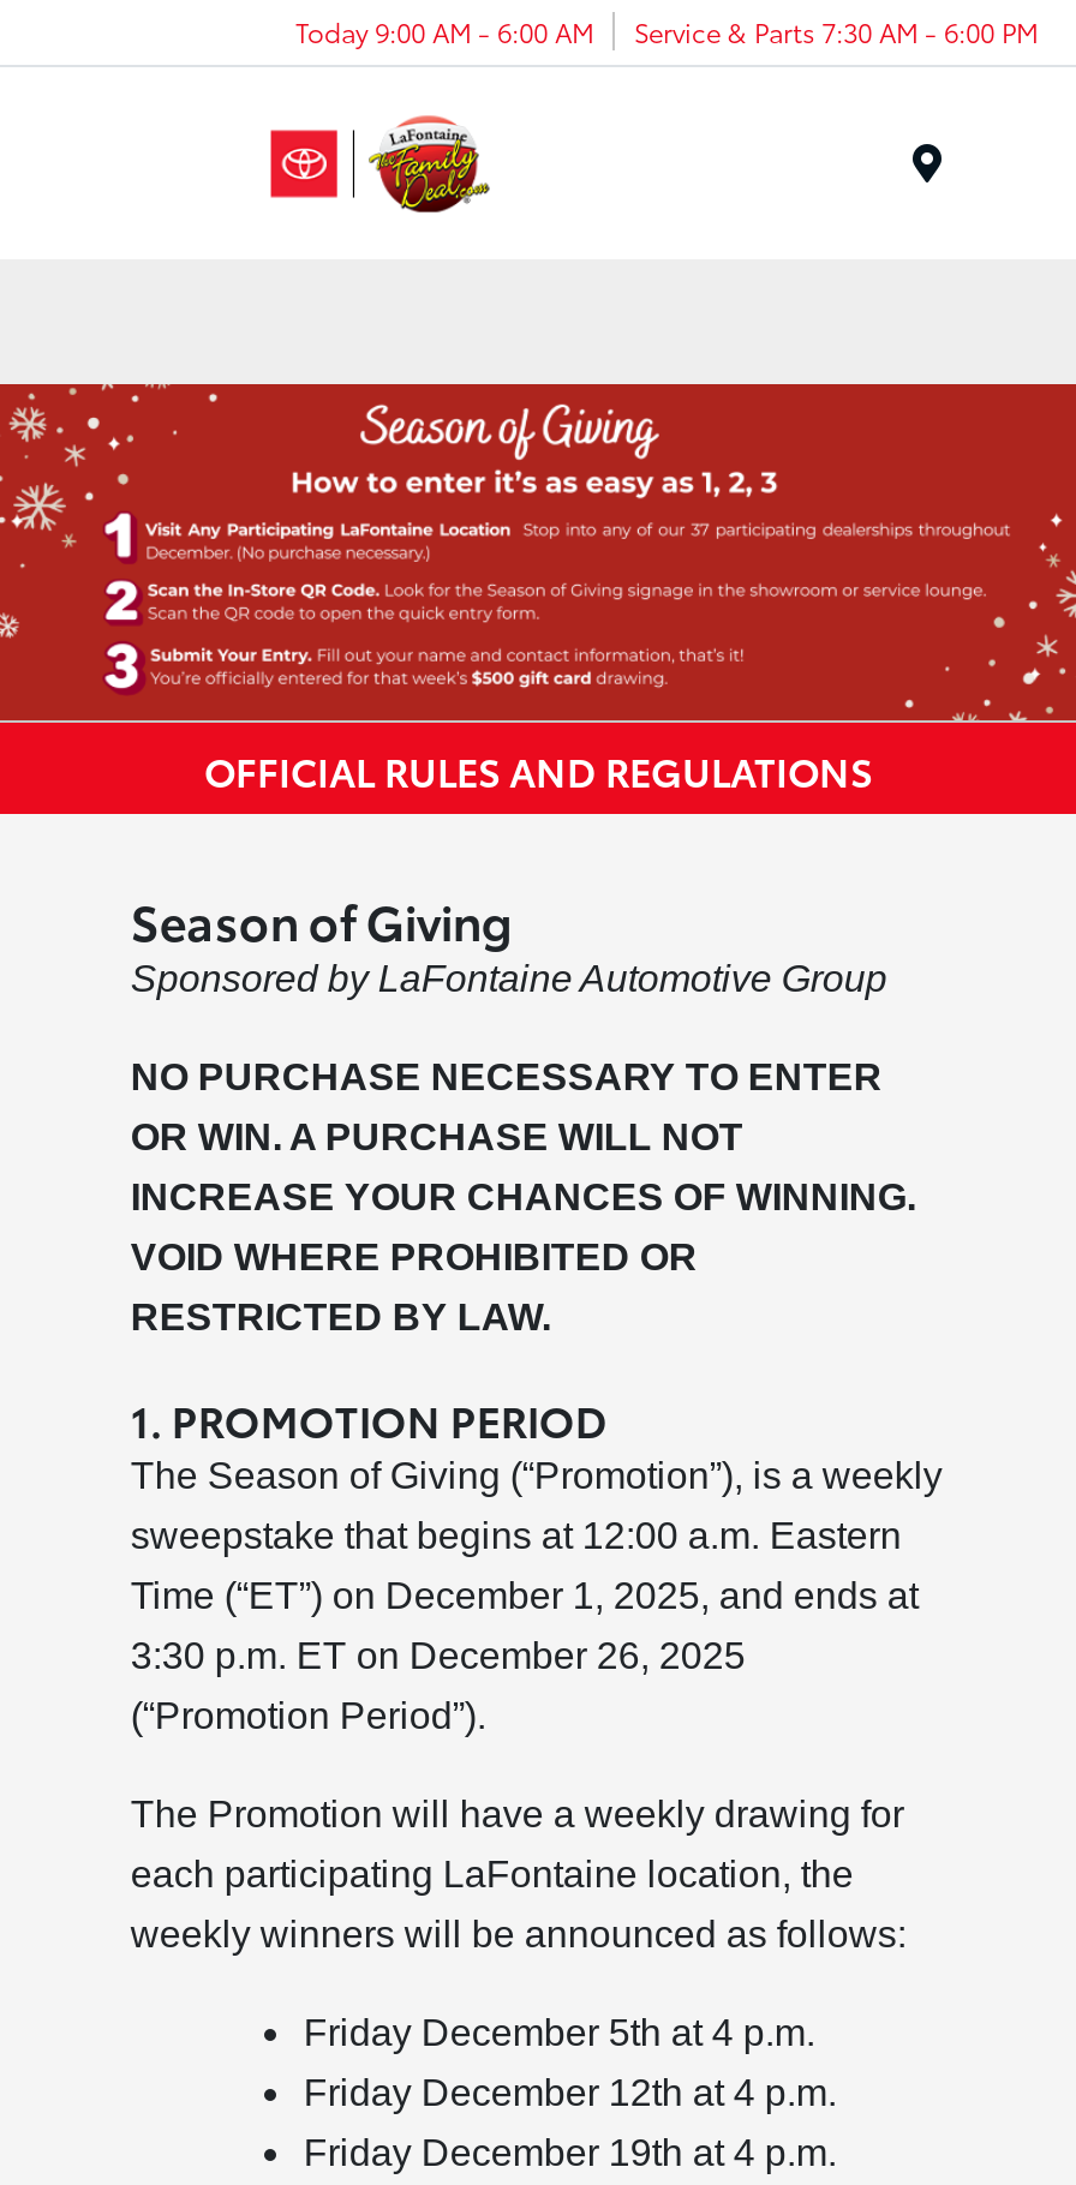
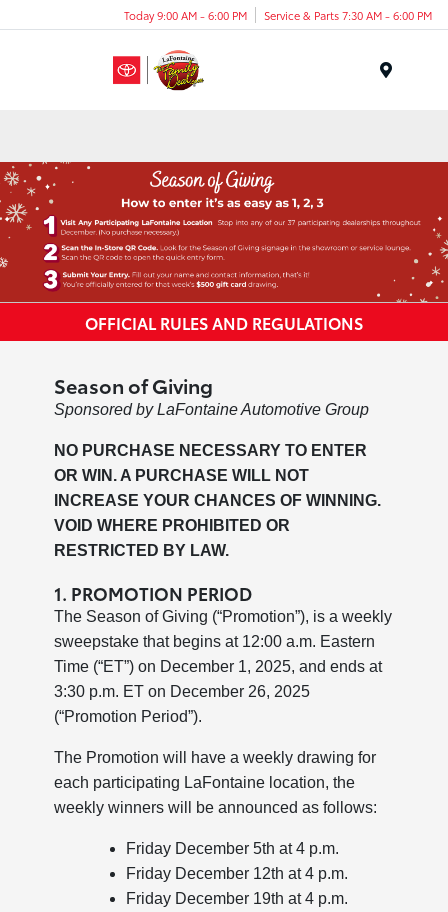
[295,11,1038,49] Today 9:00 AM - 6:00 AM Service & Parts 7:30 AM - 6:00 PM -> [124,6,432,22] Today 9:00 AM - 6:00 PM Service & Parts 7:30 AM - 6:00 PM

